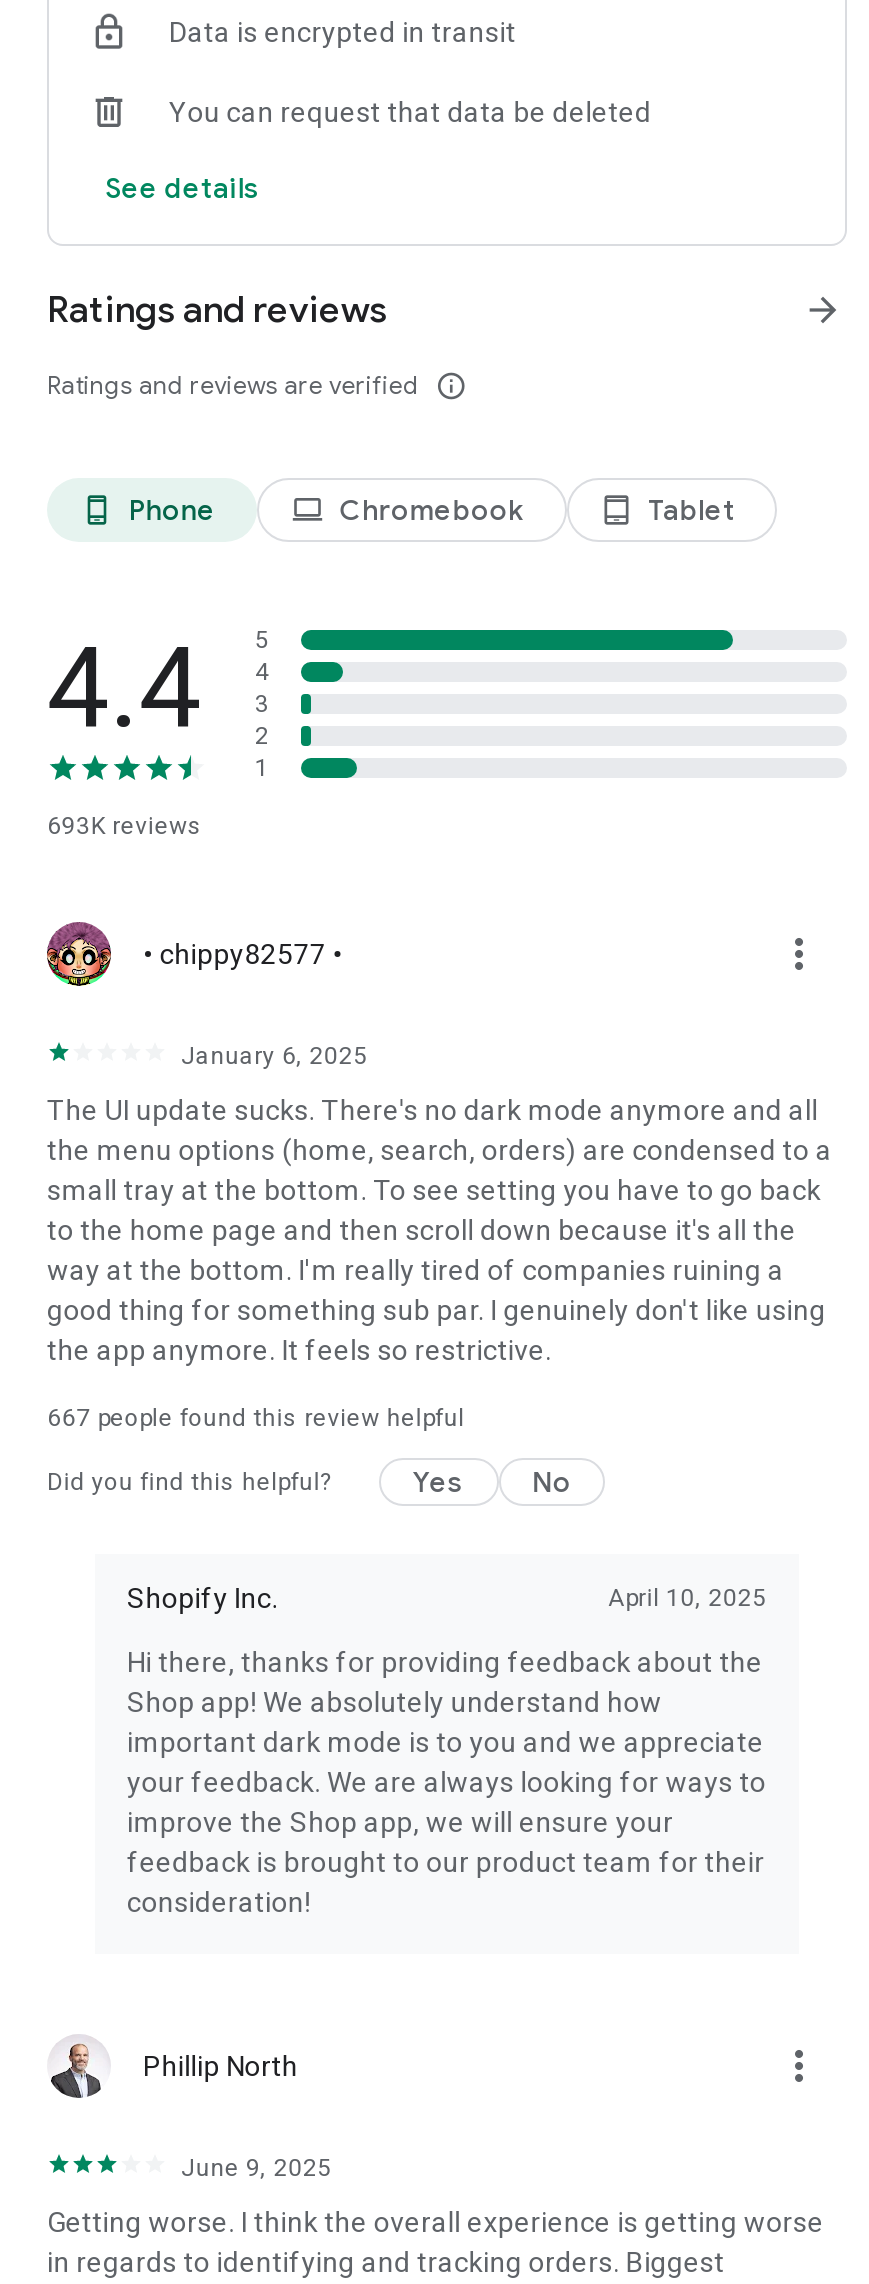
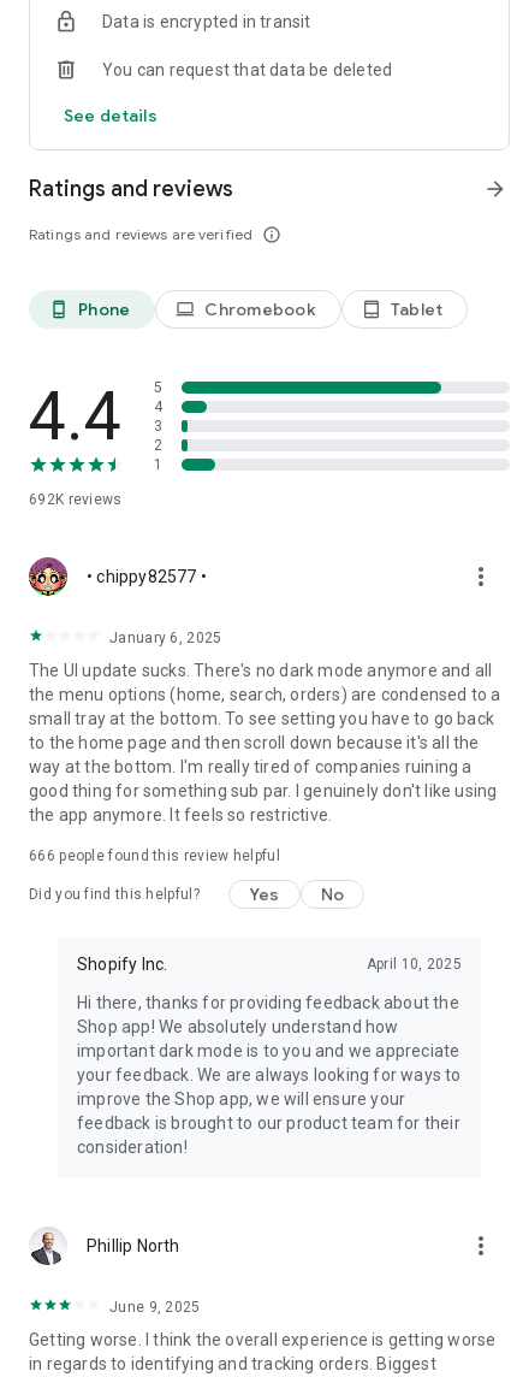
[47,812,202,840] 693K reviews -> [29,491,122,508] 692K reviews
[47,1404,465,1432] 667 people found this review helpful -> [29,847,280,864] 666 people found this review helpful

